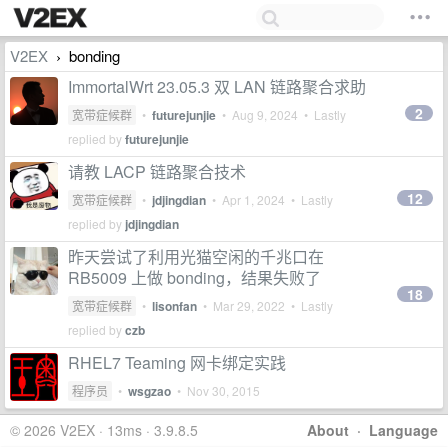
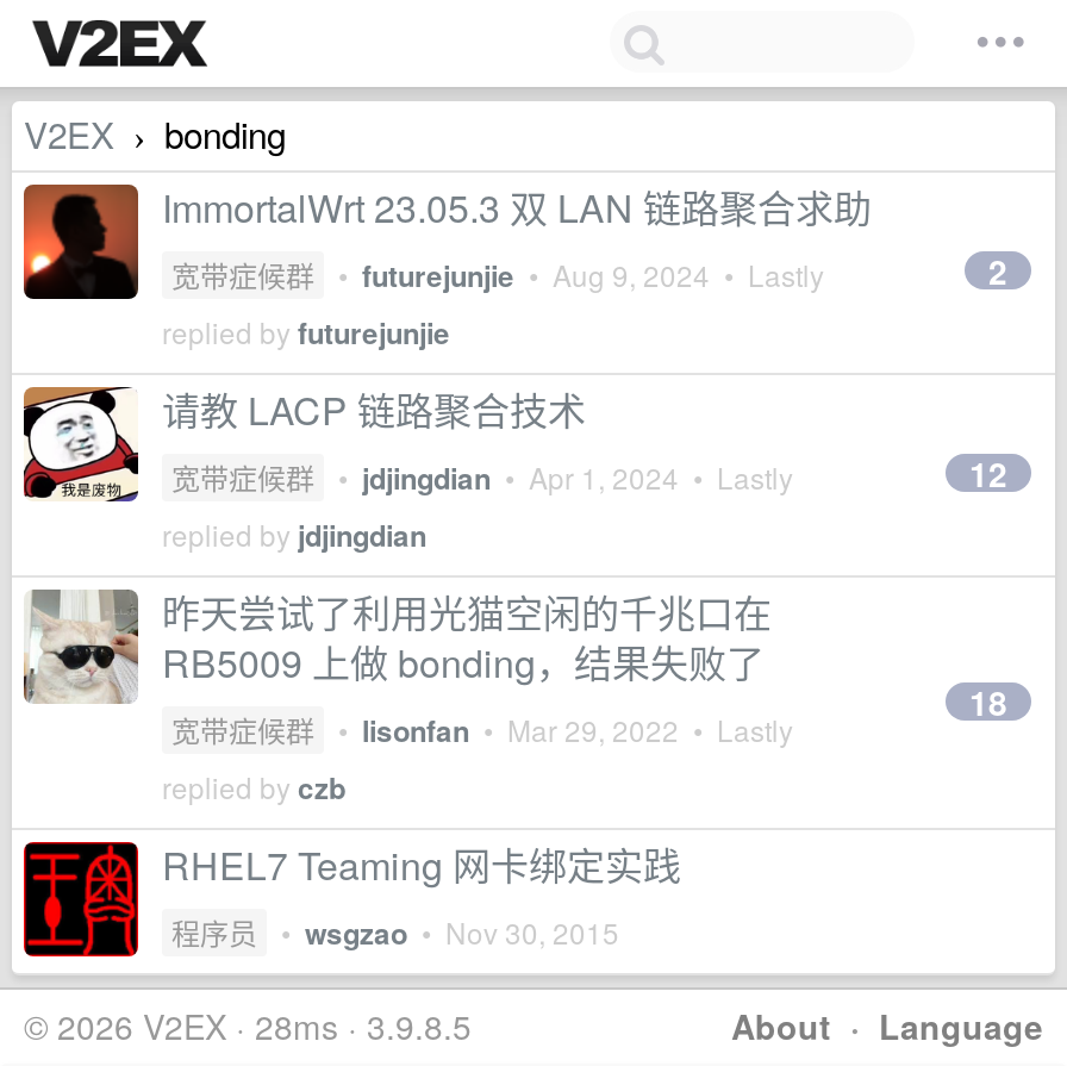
[10,420,198,440] © 2026 V2EX · 13ms · 3.9.8.5 -> [24,1002,472,1049] © 2026 V2EX · 28ms · 3.9.8.5

